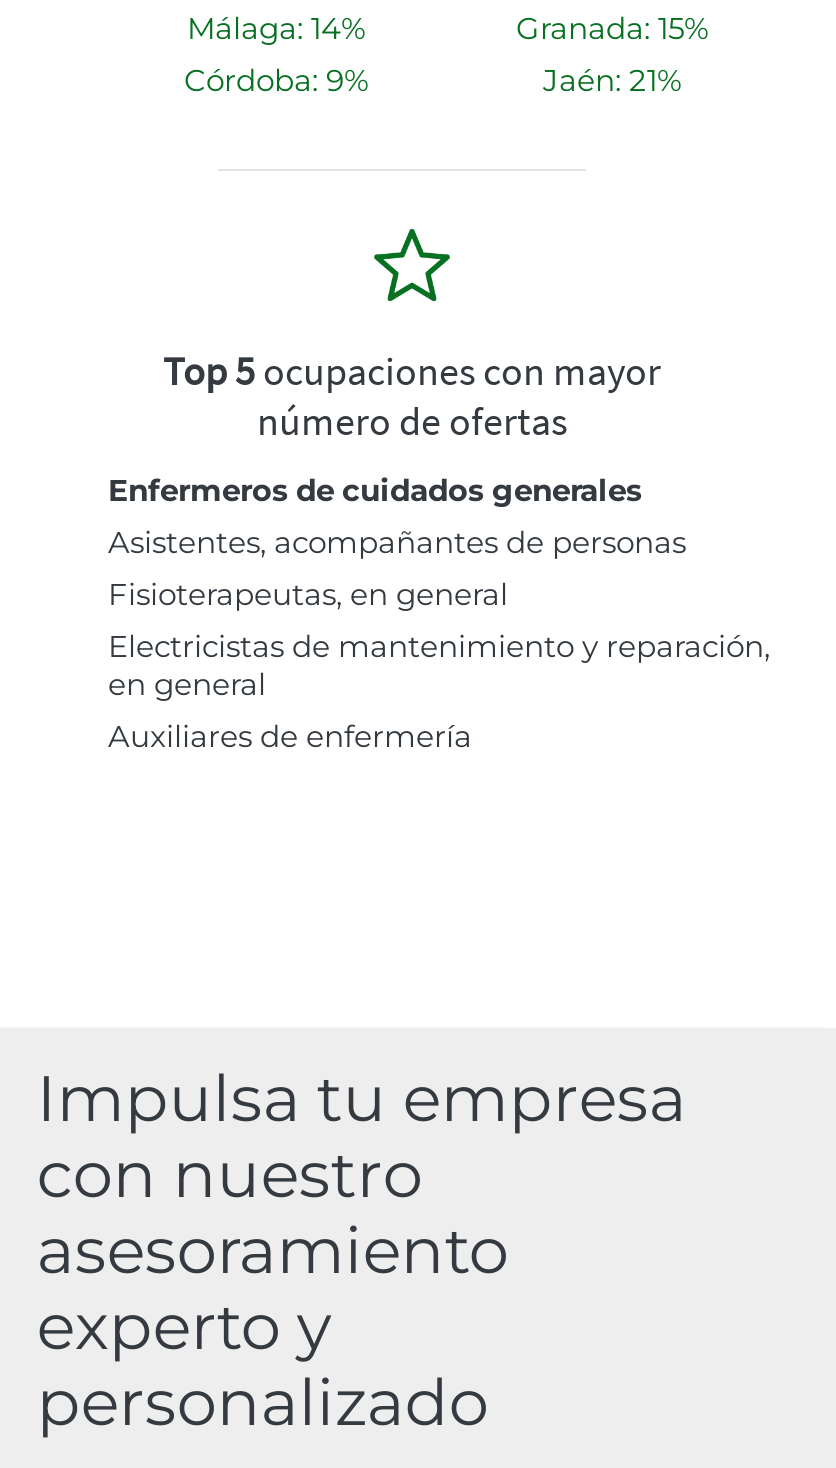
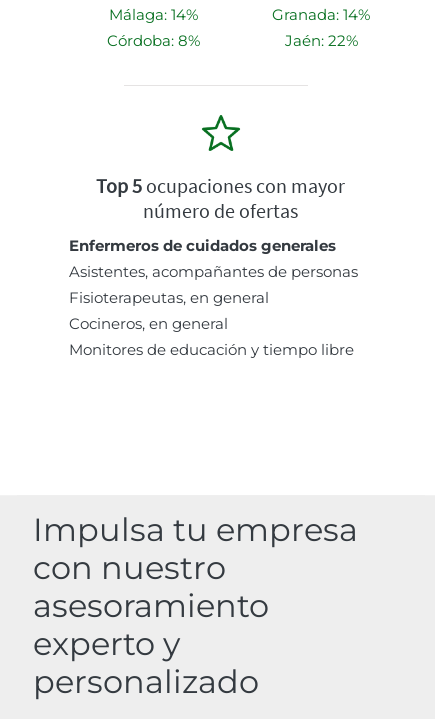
[516,9,708,47] Granada: 15% -> [272,5,370,24] Granada: 14%
[184,61,368,99] Córdoba: 9% -> [106,31,199,50] Córdoba: 8%
[543,61,681,99] Jaén: 21% -> [284,31,357,50] Jaén: 22%
[108,627,770,755] Electricistas de mantenimiento y reparación, | en general | Auxiliares de enfermería -> [69,314,354,359] Cocineros, en general | Monitores de educación y tiempo libre

